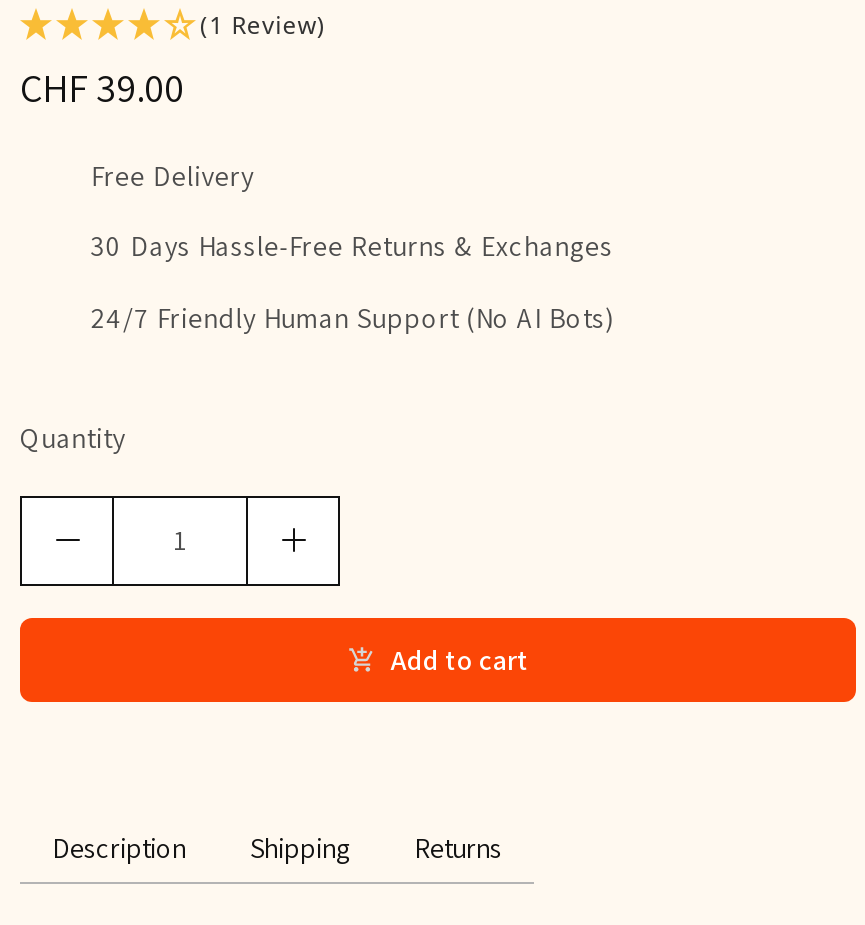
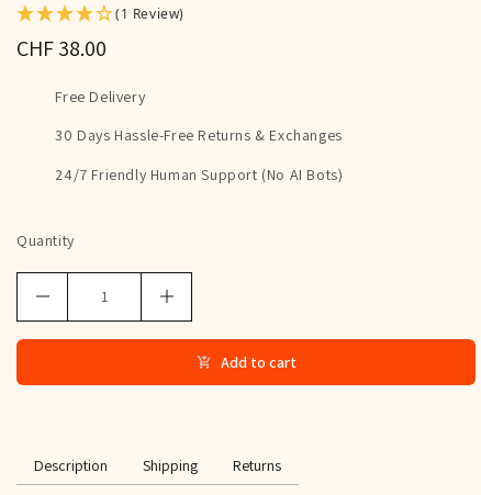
[20,62,184,114] CHF 39.00 -> [16,34,107,63] CHF 38.00

